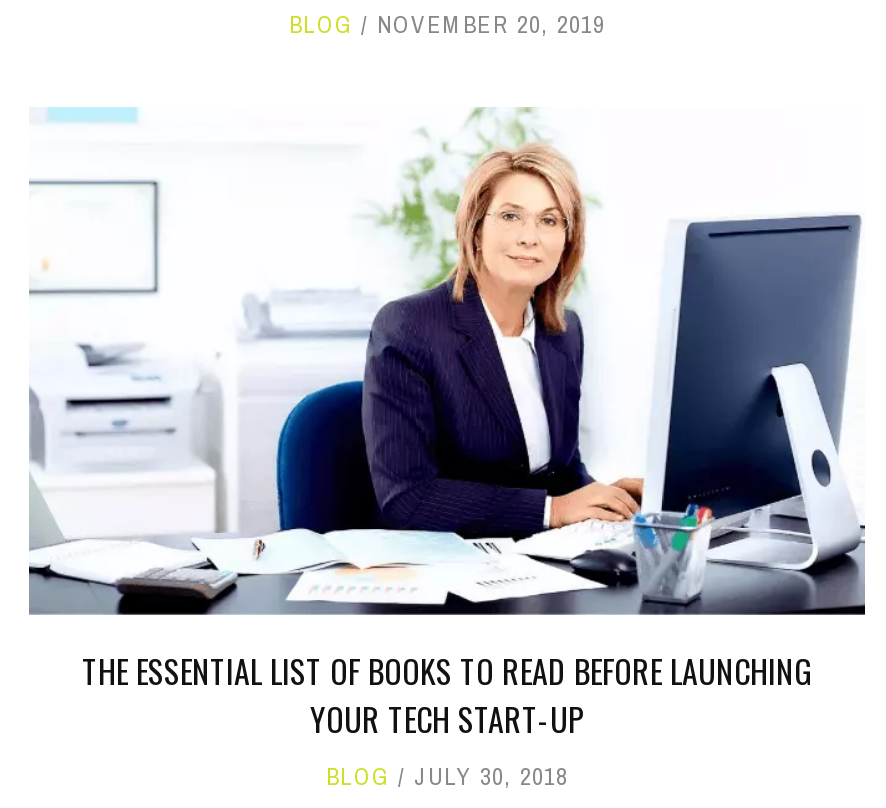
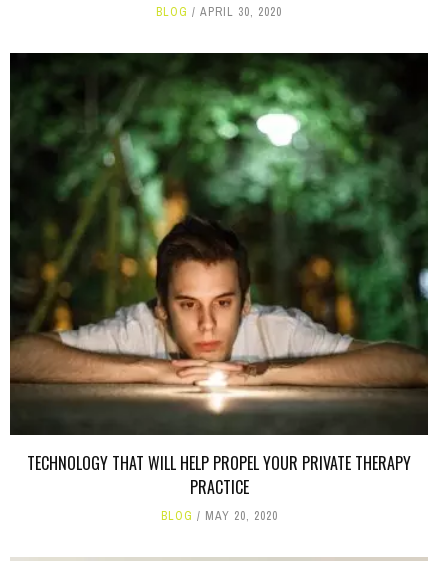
[289,9,605,41] BLOG NOVEMBER 20, 2019 -> [156,4,282,20] BLOG APRIL 30, 2020
[29,106,865,742] [image] | THE ESSENTIAL LIST OF BOOKS TO READ BEFORE LAUNCHING | YOUR TECH START-UP -> [9,52,429,499] [image] | TECHNOLOGY THAT WILL HELP PROPEL YOUR PRIVATE THERAPY | PRACTICE
[326,760,568,792] BLOG JULY 30, 2018 -> [160,508,277,524] BLOG MAY 20, 2020

